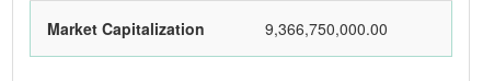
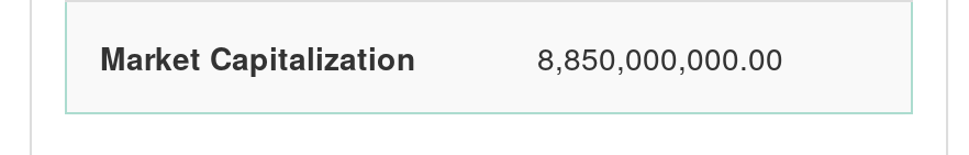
[265,18,388,40] 9,366,750,000.00 -> [537,36,783,80] 8,850,000,000.00

